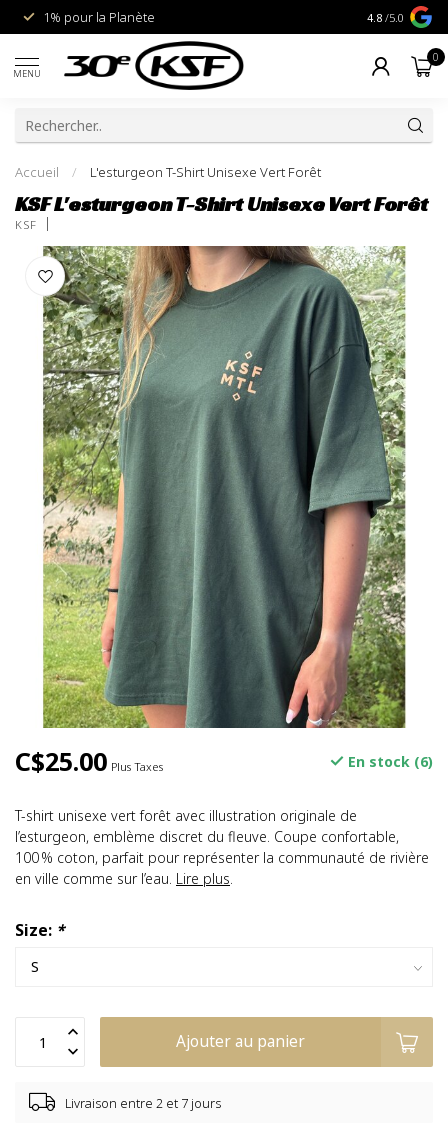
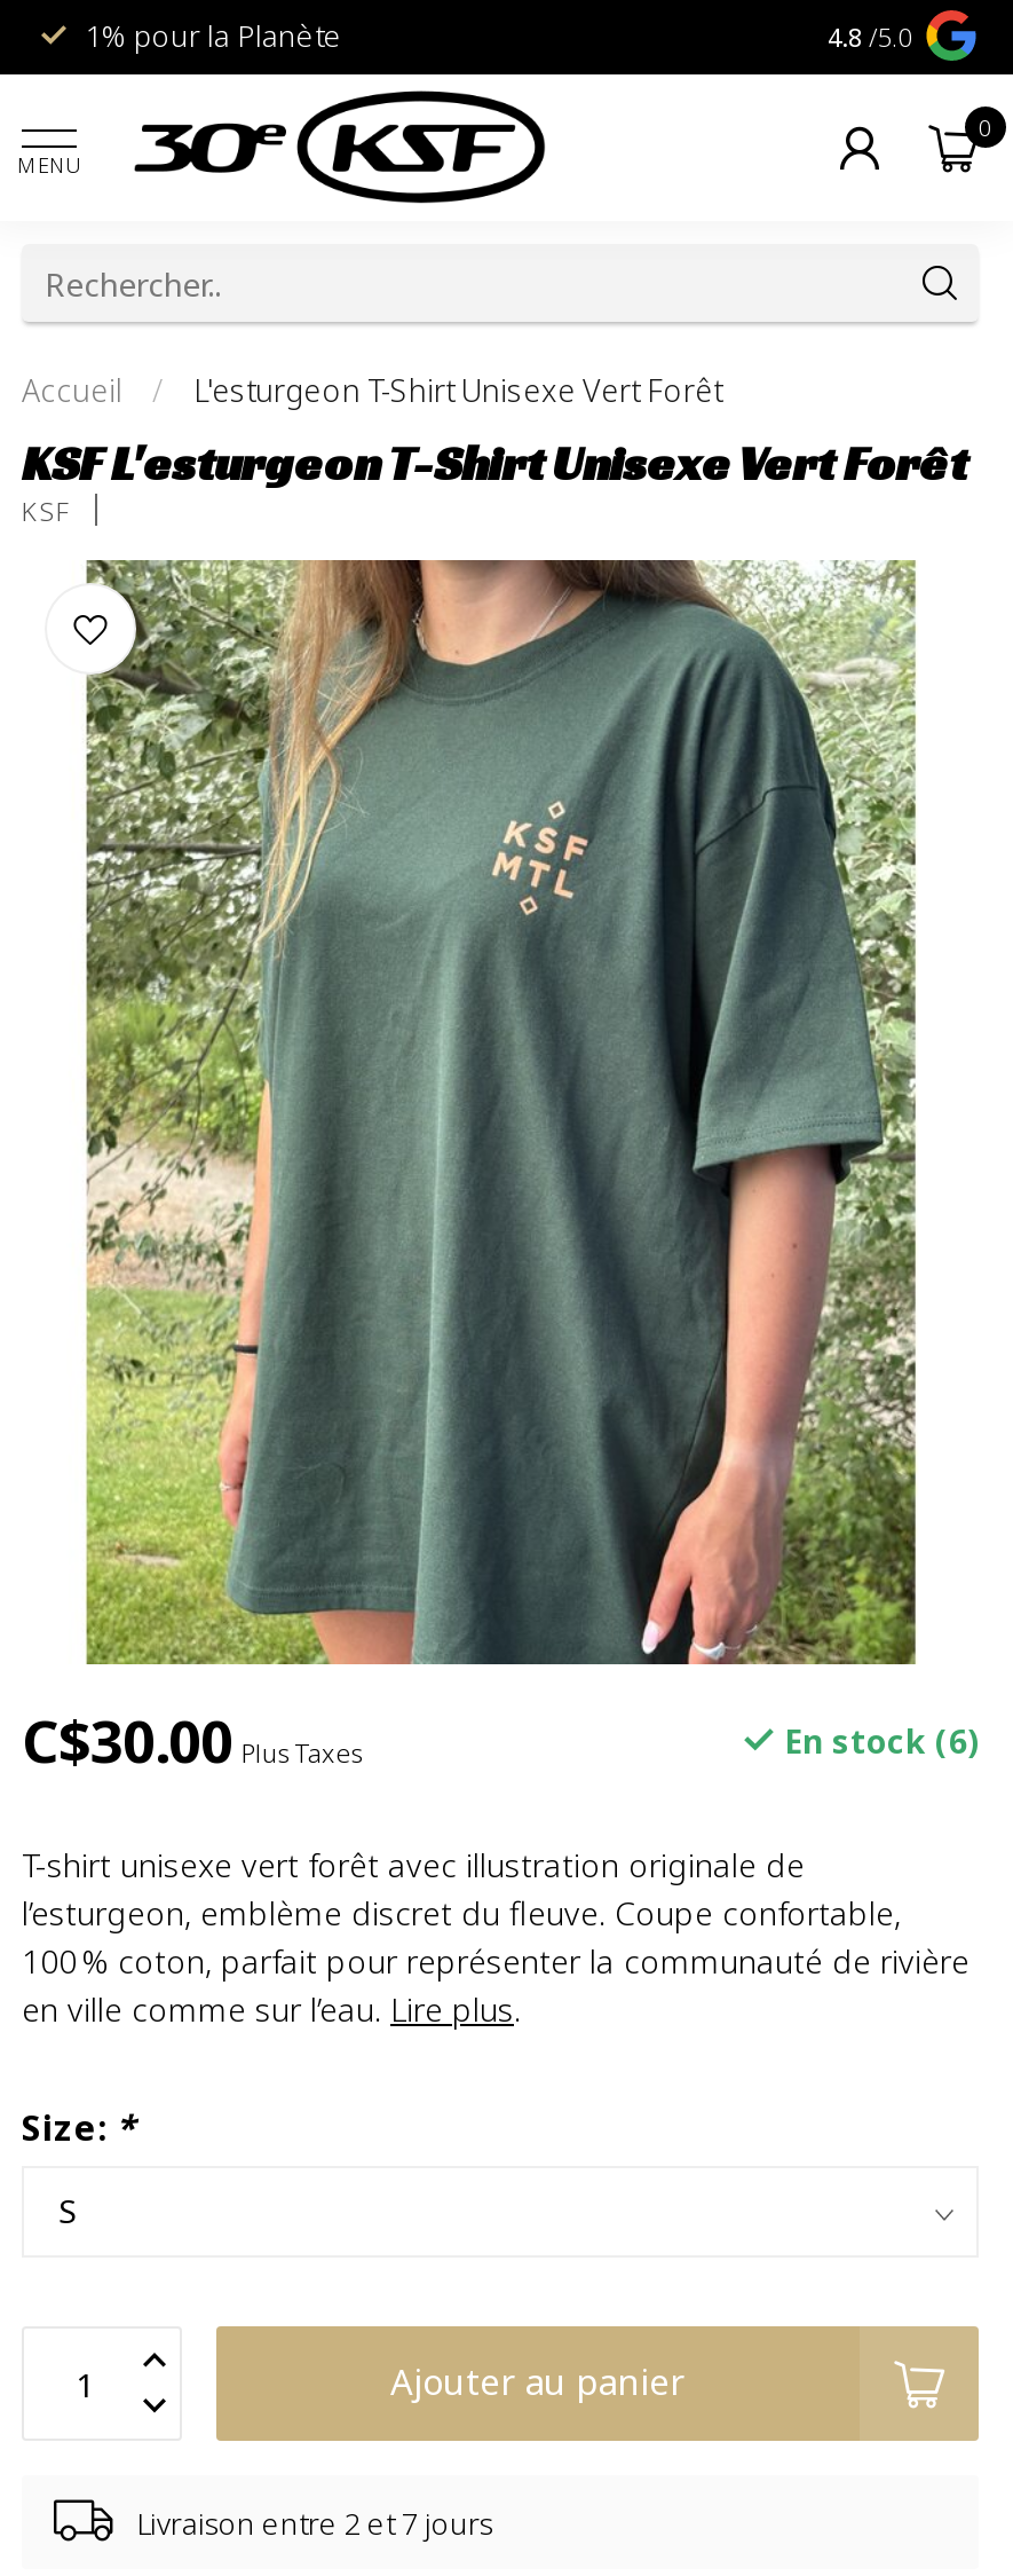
[15,744,163,778] C$25.00 Plus Taxes -> [22,1702,361,1779] C$30.00 Plus Taxes

